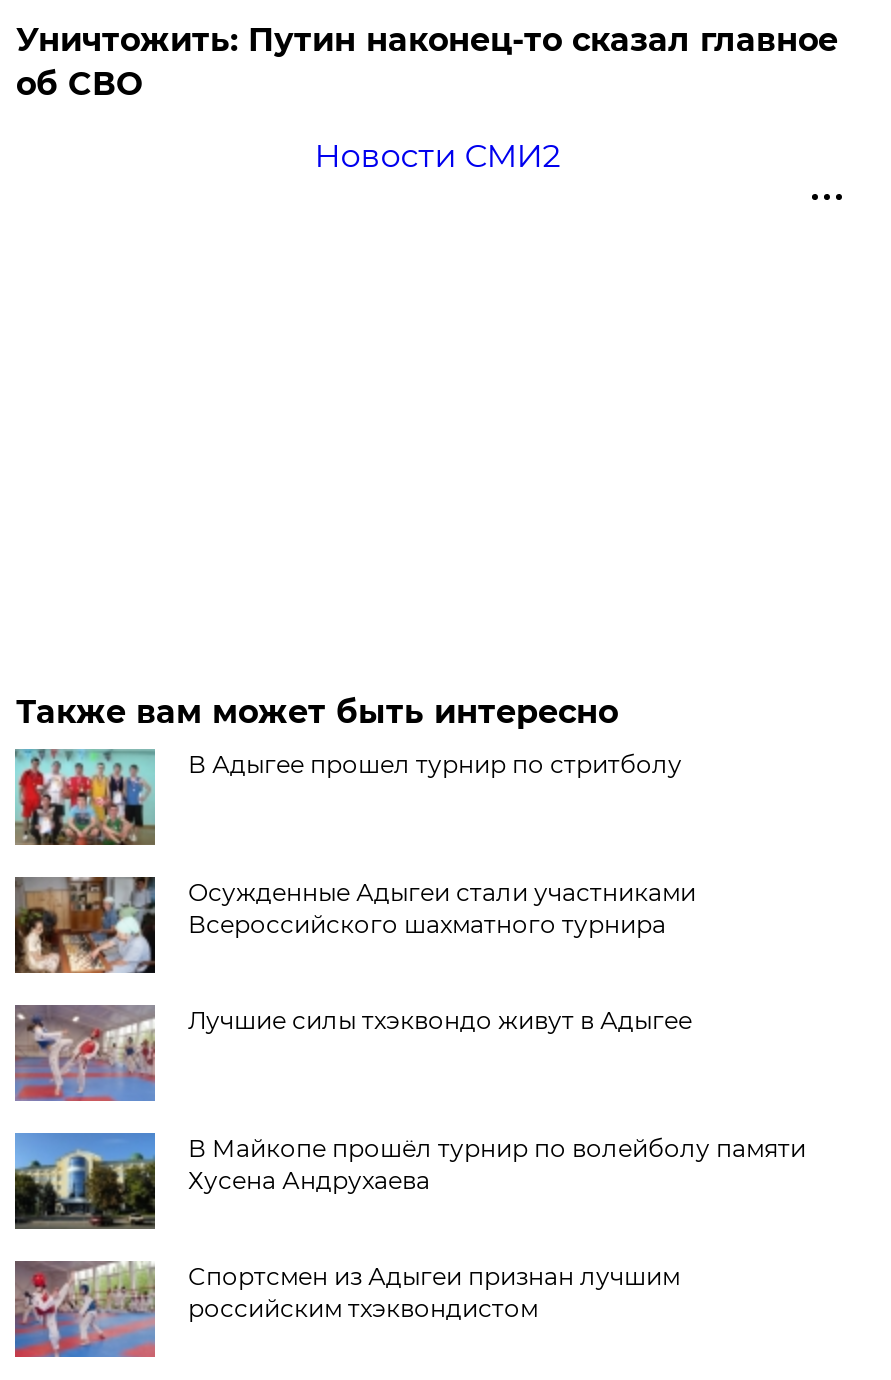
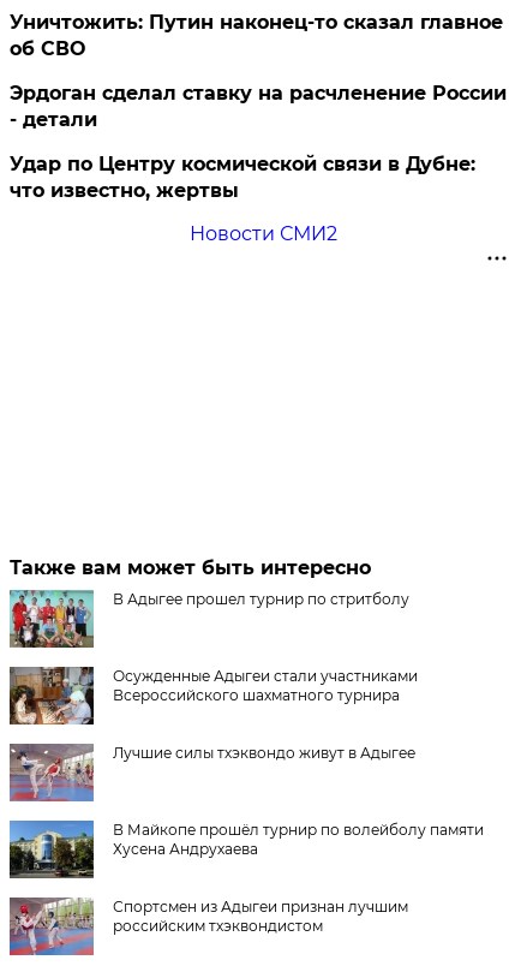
none -> [10,81,507,202] Эрдоган сделал ставку на расчленение России | - детали | Удар по Центру космической связи в Дубне: | что известно, жертвы

